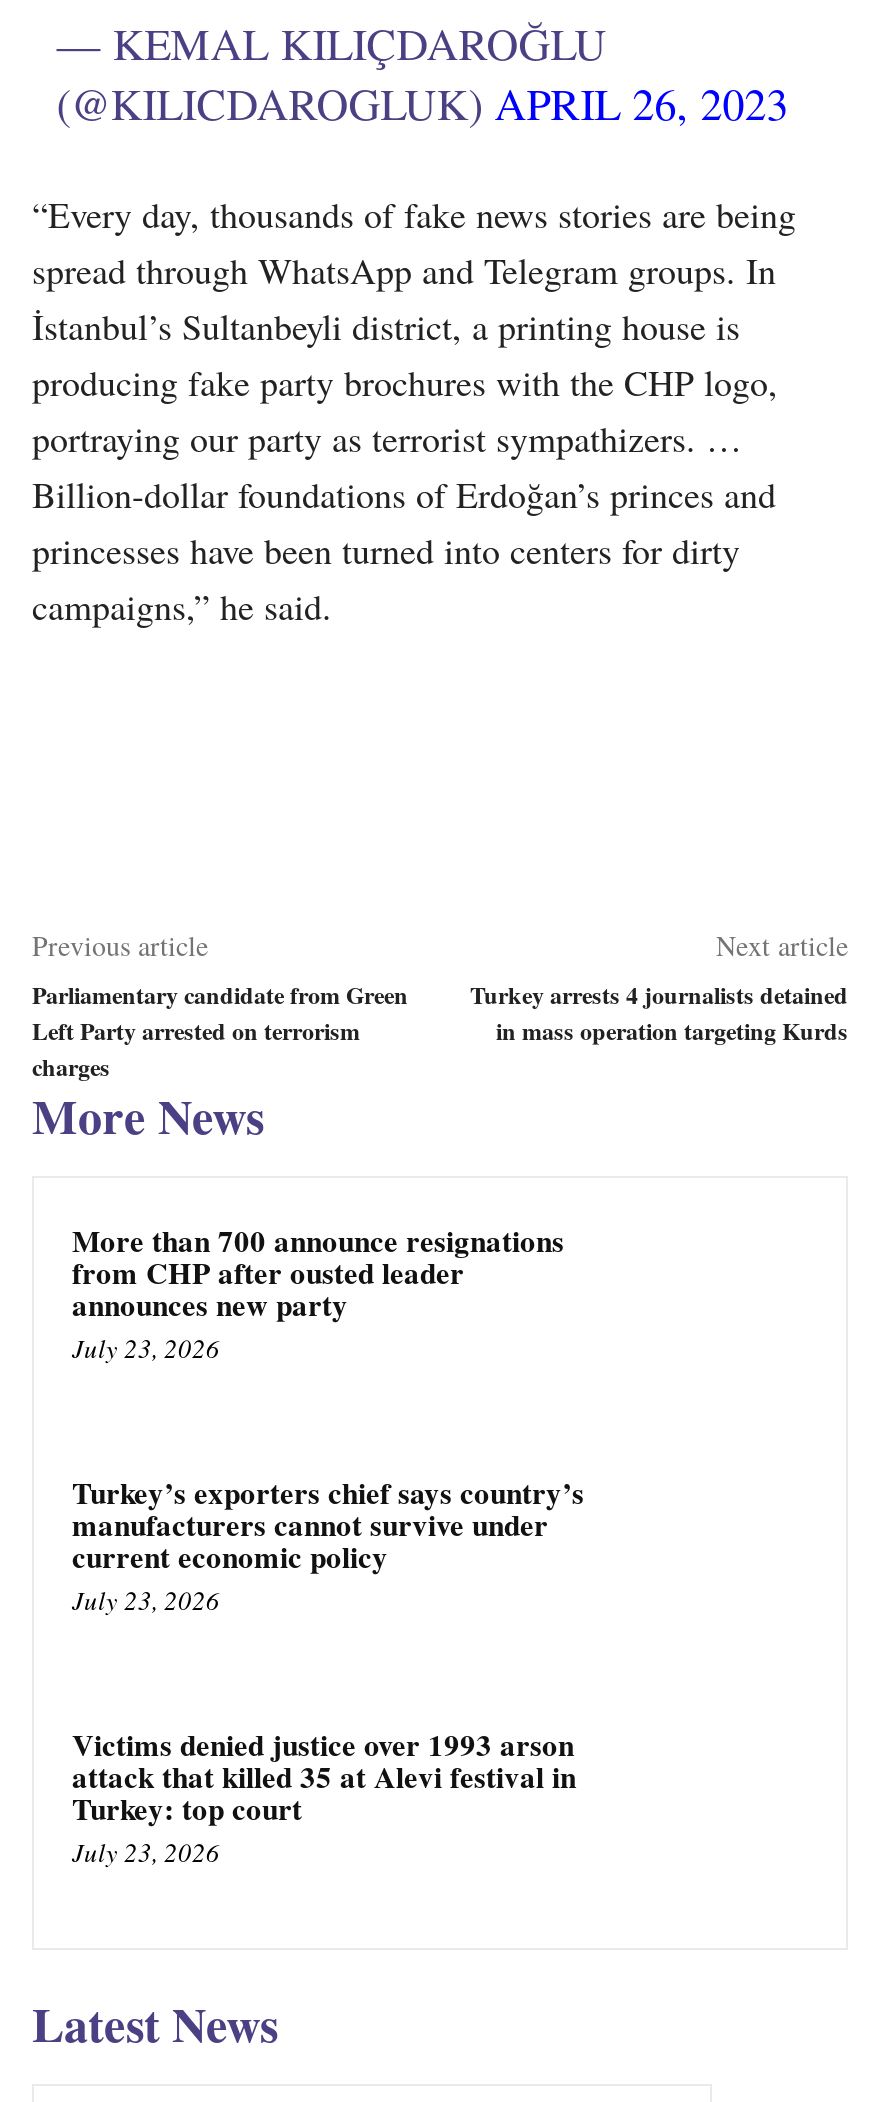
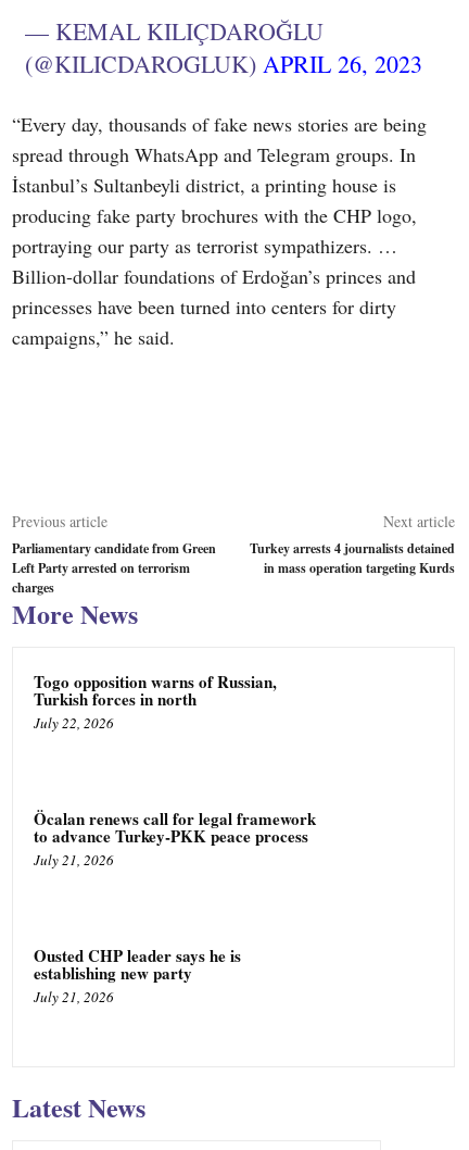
[72,1218,564,1366] More than 700 announce resignations | from CHP after ousted leader | announces new party | July 23, 2026 -> [34,670,277,733] Togo opposition warns of Russian, | Turkish forces in north | July 22, 2026
[72,1469,584,1617] Turkey’s exporters chief says country’s | manufacturers cannot survive under | current economic policy | July 23, 2026 -> [34,807,316,870] Öcalan renews call for legal framework | to advance Turkey-PKK peace process | July 21, 2026
[72,1721,576,1869] Victims denied justice over 1993 arson | attack that killed 35 at Alevi festival in | Turkey: top court | July 23, 2026 -> [34,943,241,1006] Ousted CHP leader says he is | establishing new party | July 21, 2026

